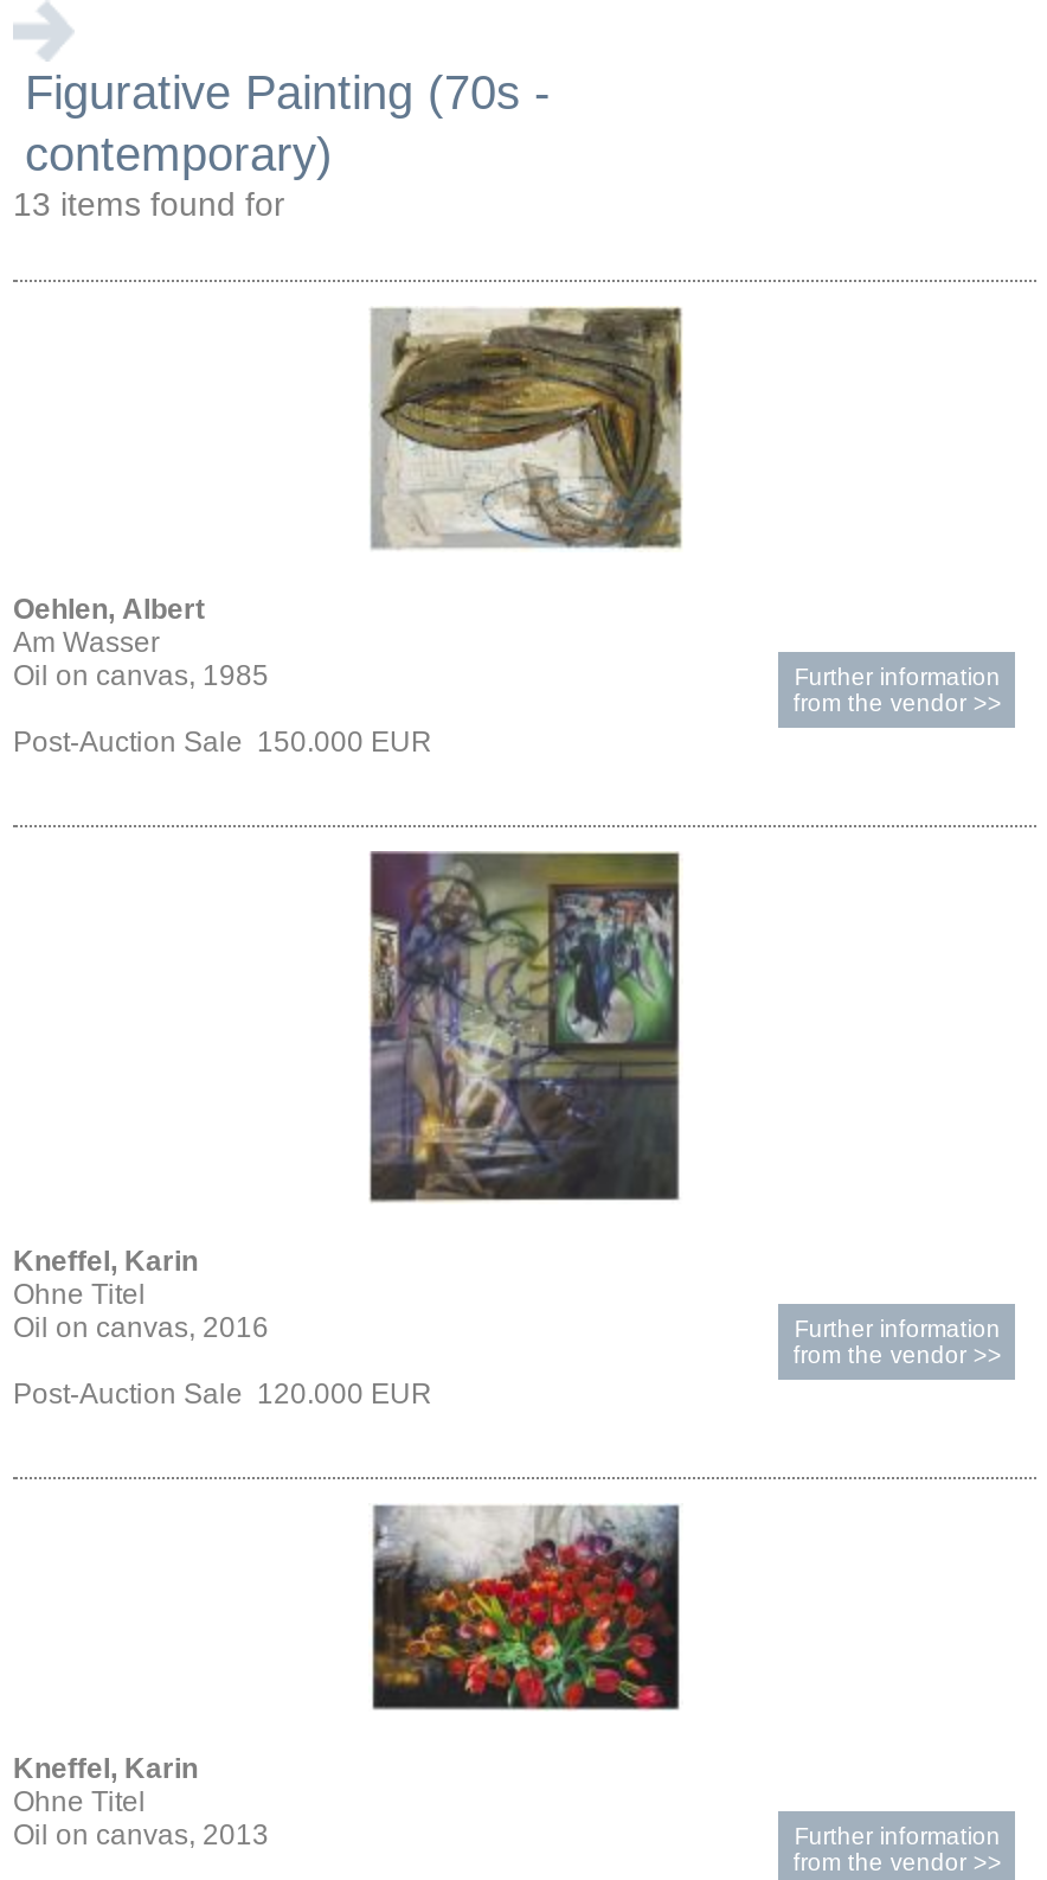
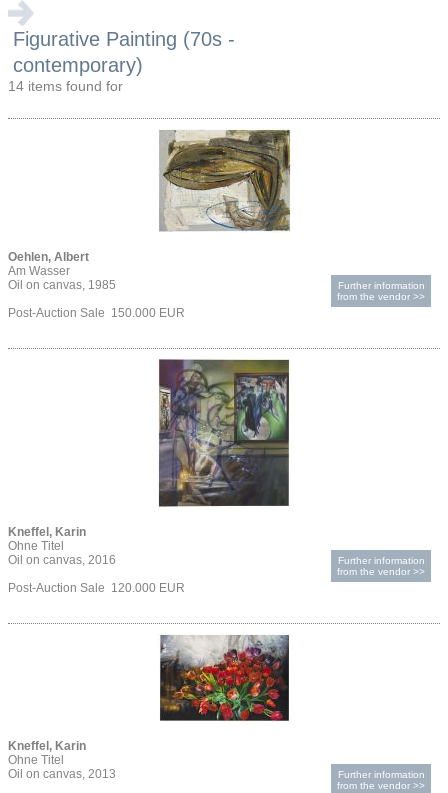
[13,186,285,224] 13 items found for -> [8,78,123,94] 14 items found for

